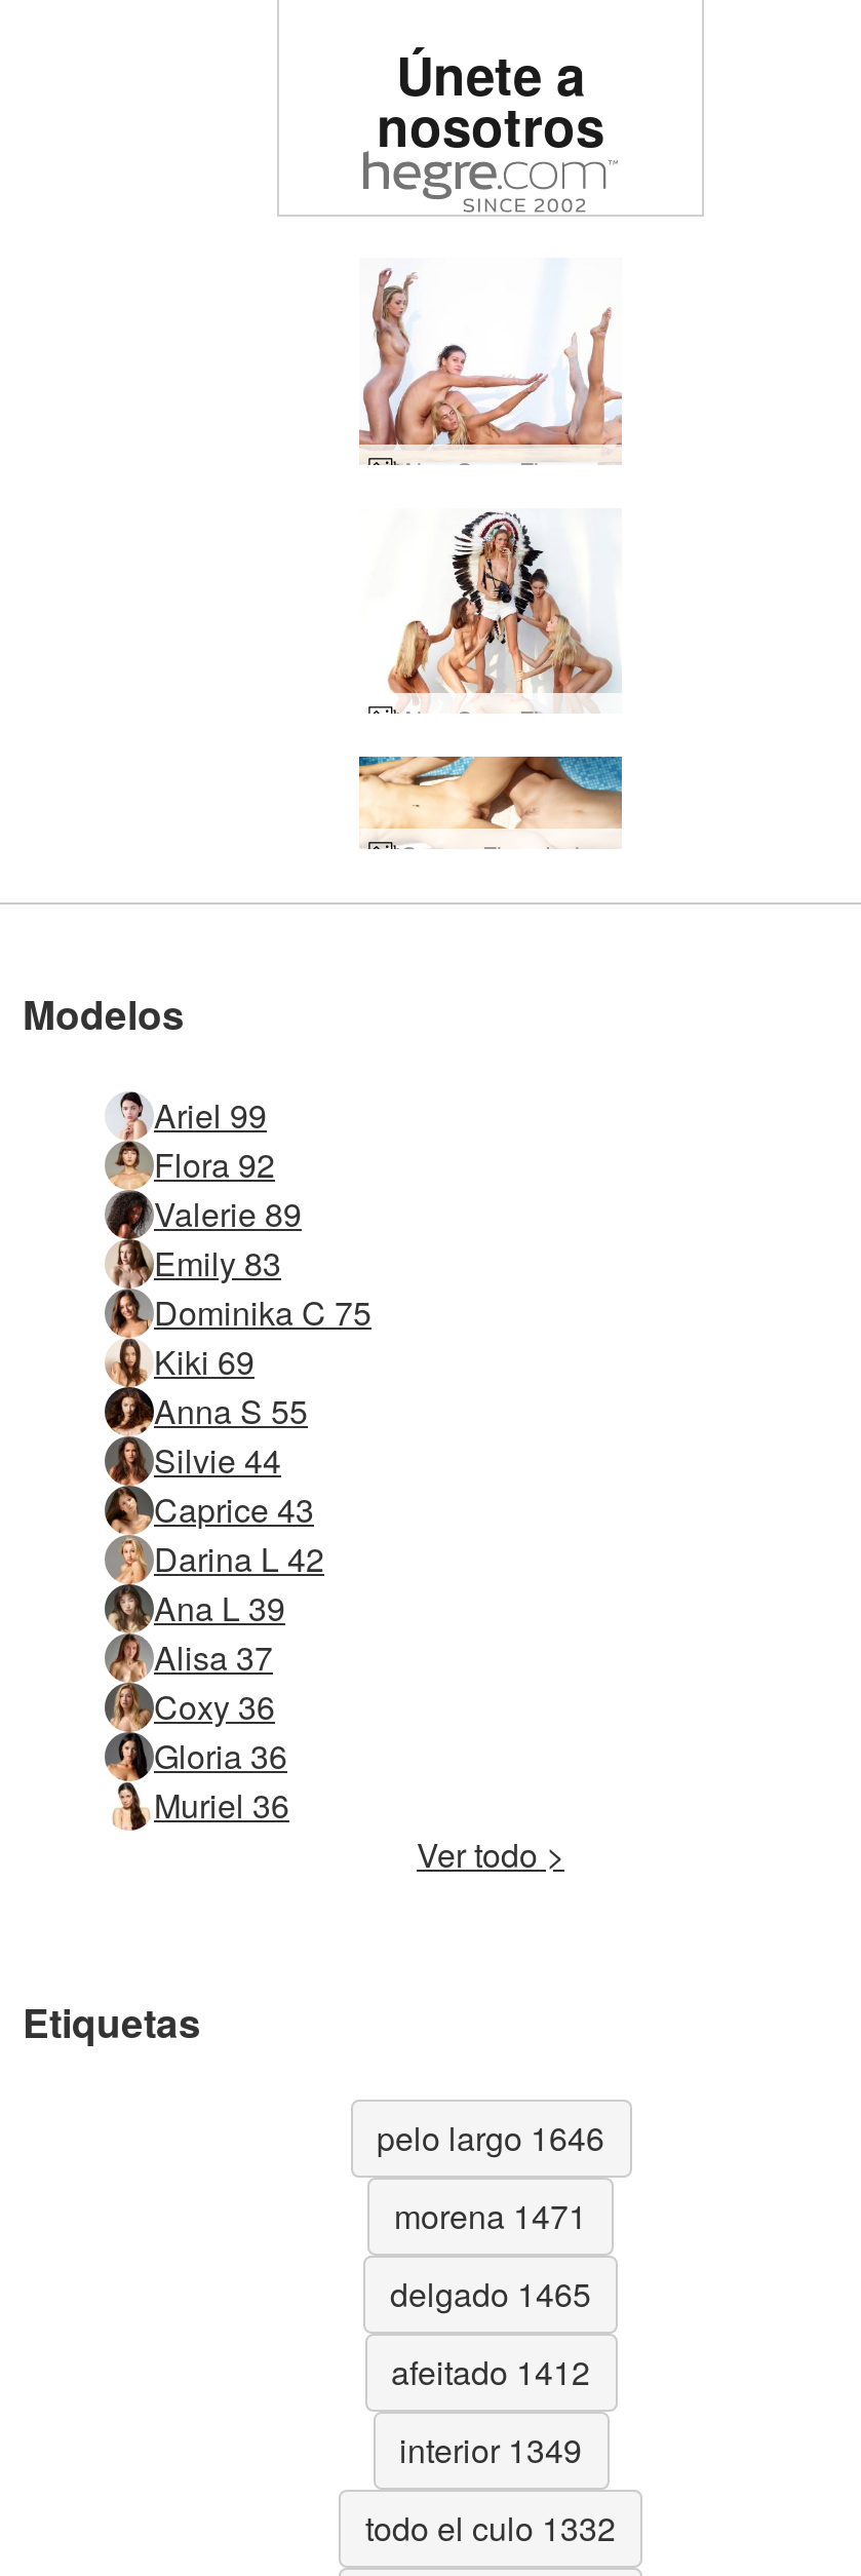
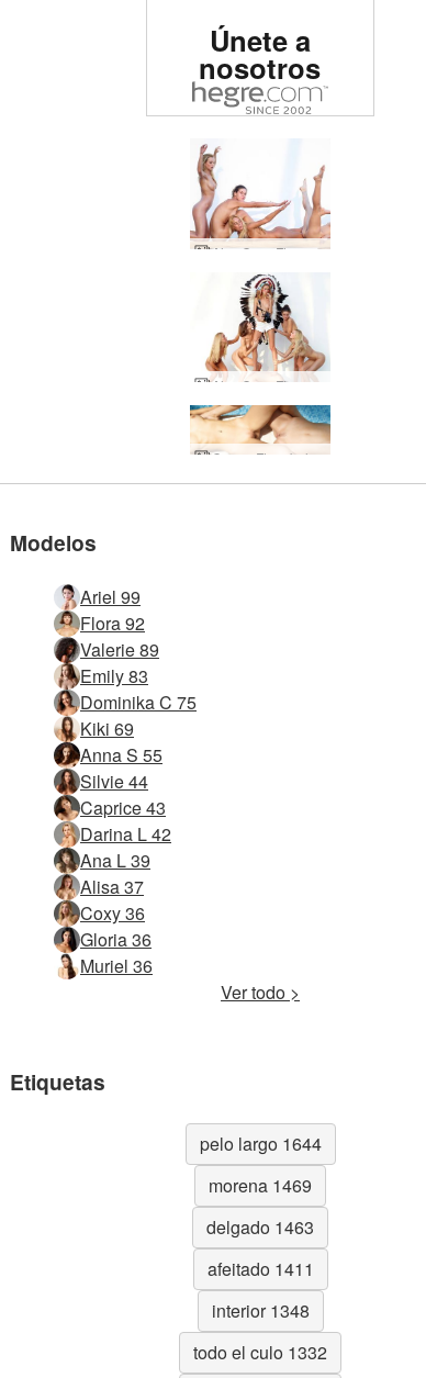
[377,2114,604,2161] pelo largo 1646 -> [199,1131,321,1156] pelo largo 1644
[394,2192,587,2239] morena 1471 -> [209,1173,312,1198] morena 1469
[390,2270,591,2317] delgado 1465 -> [206,1215,314,1240] delgado 1463
[391,2348,590,2396] afeitado 1412 -> [207,1256,313,1281] afeitado 1411
[399,2426,582,2474] interior 1349 -> [211,1298,309,1323] interior 1348

